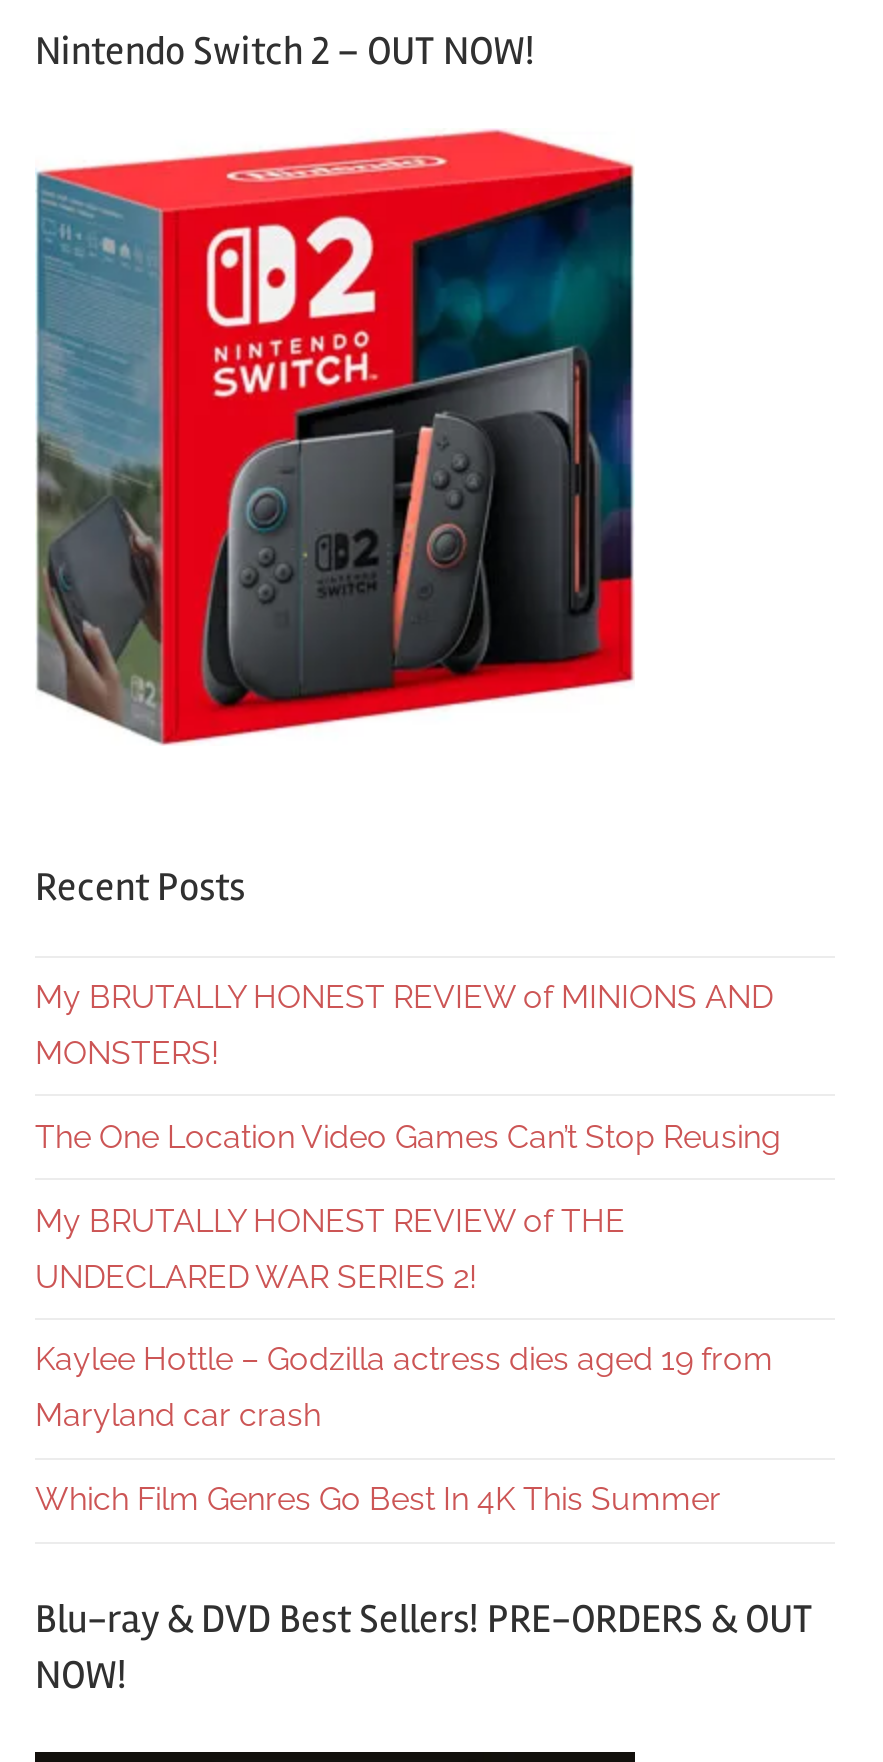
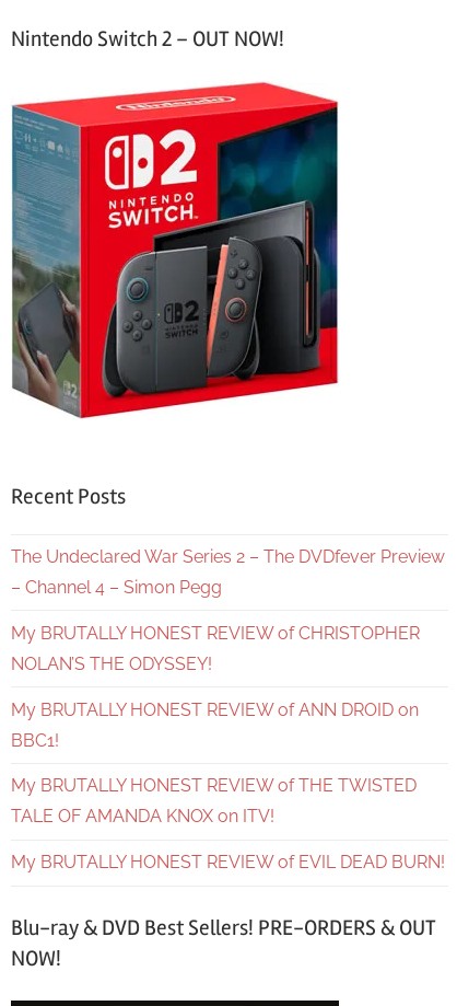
[35,978,781,1518] My BRUTALLY HONEST REVIEW of MINIONS AND | MONSTERS! | The One Location Video Games Can’t Stop Reusing | My BRUTALLY HONEST REVIEW of THE | UNDECLARED WAR SERIES 2! | Kaylee Hottle – Godzilla actress dies aged 19 from | Maryland car crash | Which Film Genres Go Best In 4K This Summer -> [11,546,445,873] The Undeclared War Series 2 – The DVDfever Preview | – Channel 4 – Simon Pegg | My BRUTALLY HONEST REVIEW of CHRISTOPHER | NOLAN’S THE ODYSSEY! | My BRUTALLY HONEST REVIEW of ANN DROID on | BBC1! | My BRUTALLY HONEST REVIEW of THE TWISTED | TALE OF AMANDA KNOX on ITV! | My BRUTALLY HONEST REVIEW of EVIL DEAD BURN!

